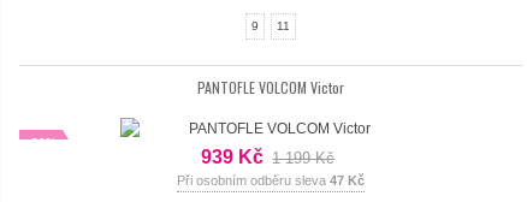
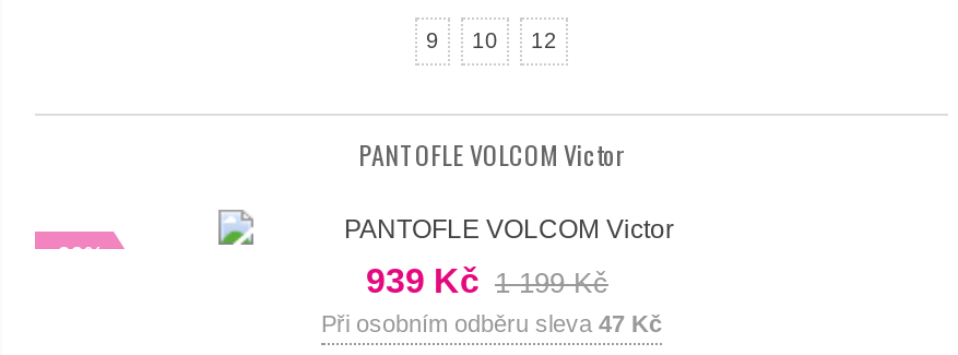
[277,19,290,32] 11 -> [472,28,557,52] 10 | 12

